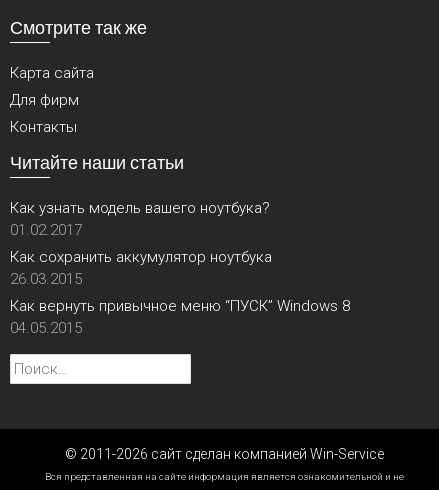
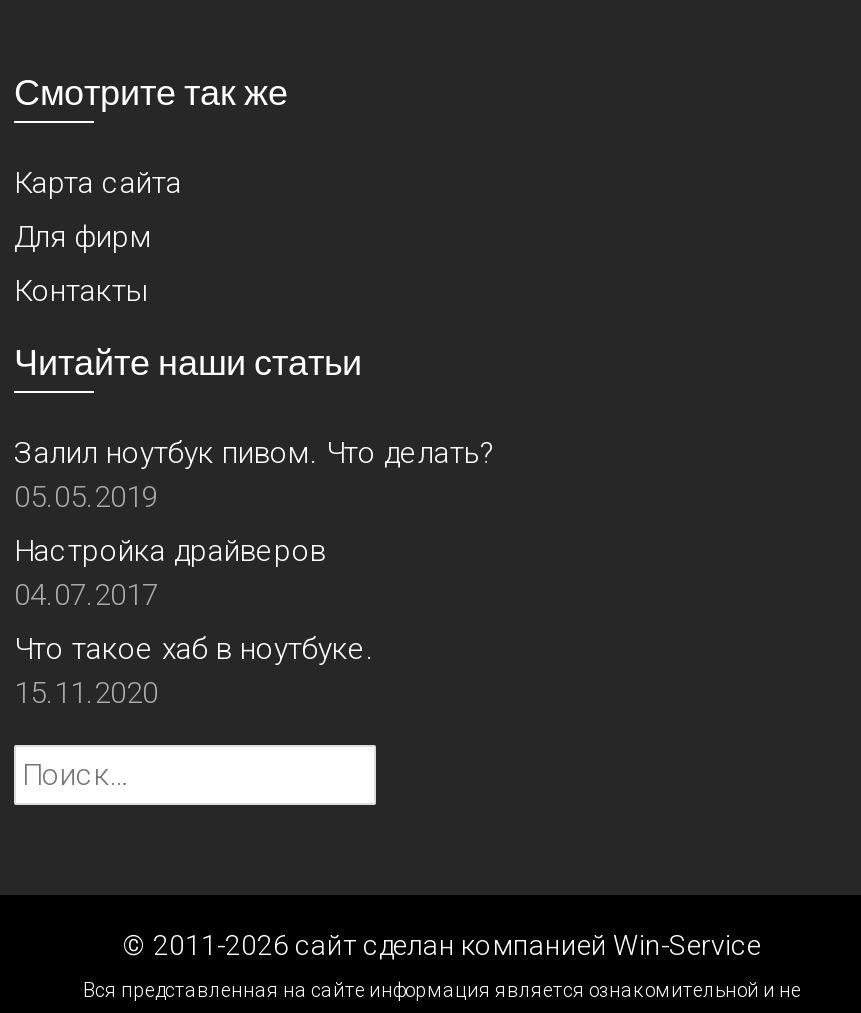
[10,199,270,239] Как узнать модель вашего ноутбука? | 01.02.2017 -> [14,435,496,515] Залил ноутбук пивом. Что делать? | 05.05.2019
[10,248,272,288] Как сохранить аккумулятор ноутбука | 26.03.2015 -> [14,533,326,613] Настройка драйверов | 04.07.2017
[10,297,350,337] Как вернуть привычное меню “ПУСК” Windows 8 | 04.05.2015 -> [14,631,374,711] Что такое хаб в ноутбуке. | 15.11.2020

